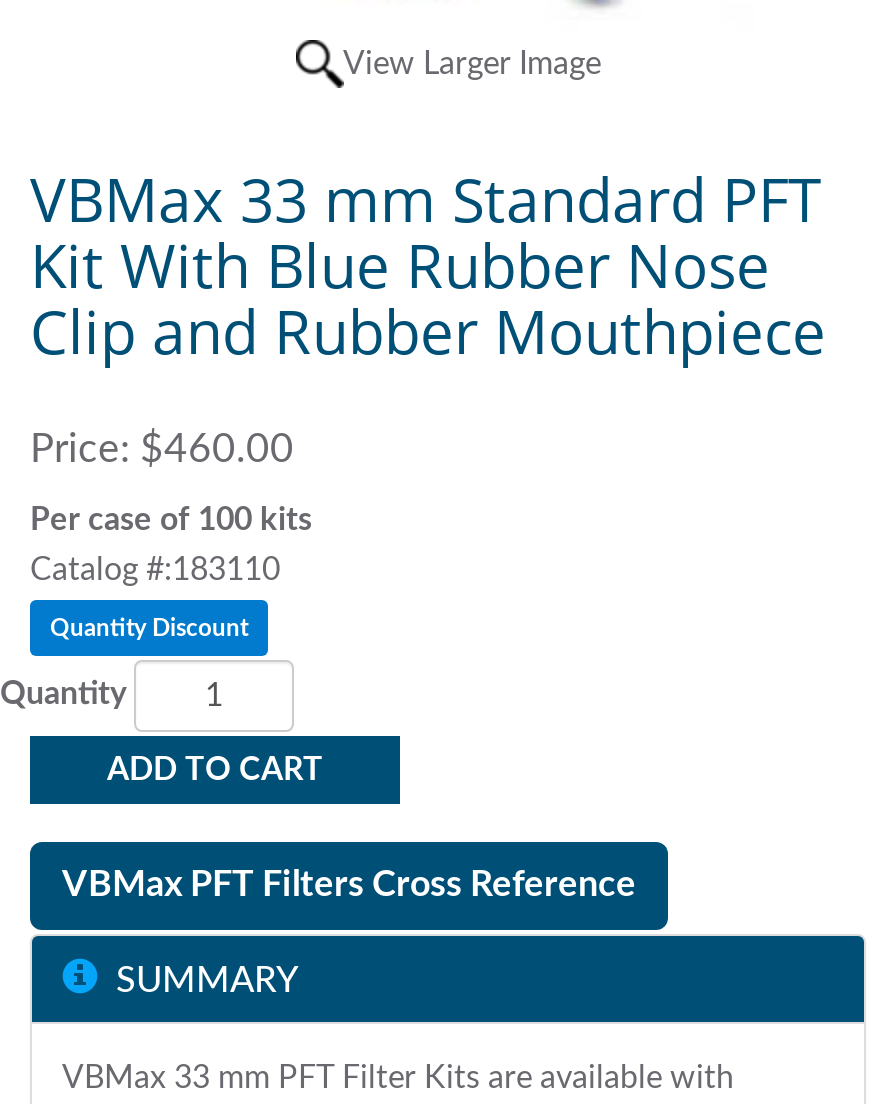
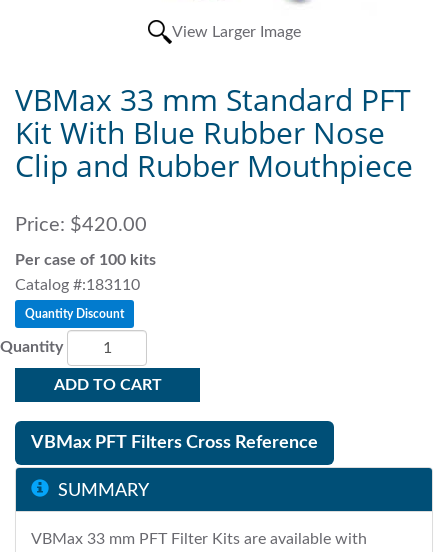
[30,431,294,471] Price: $460.00 -> [15,215,147,235] Price: $420.00

